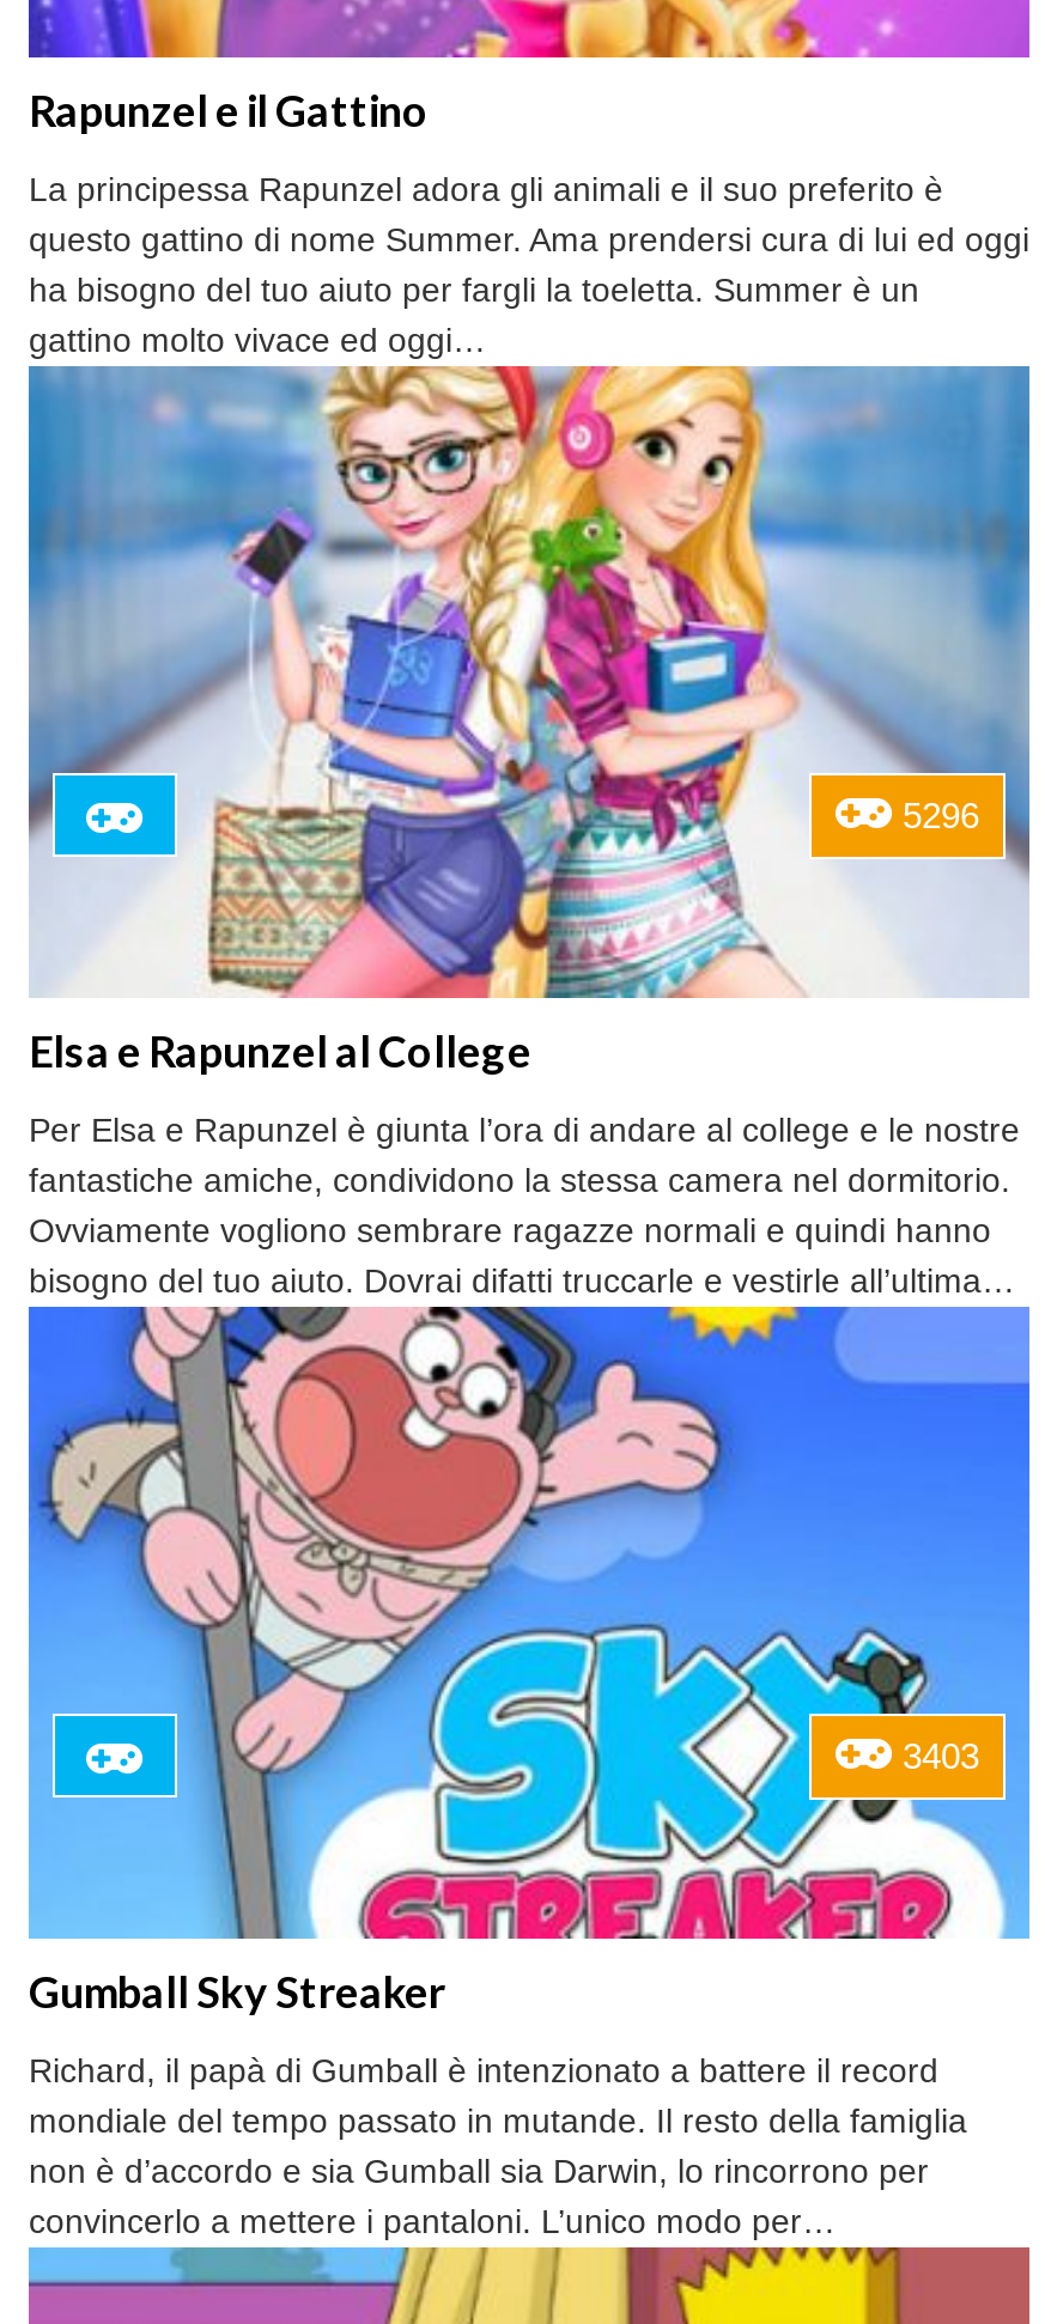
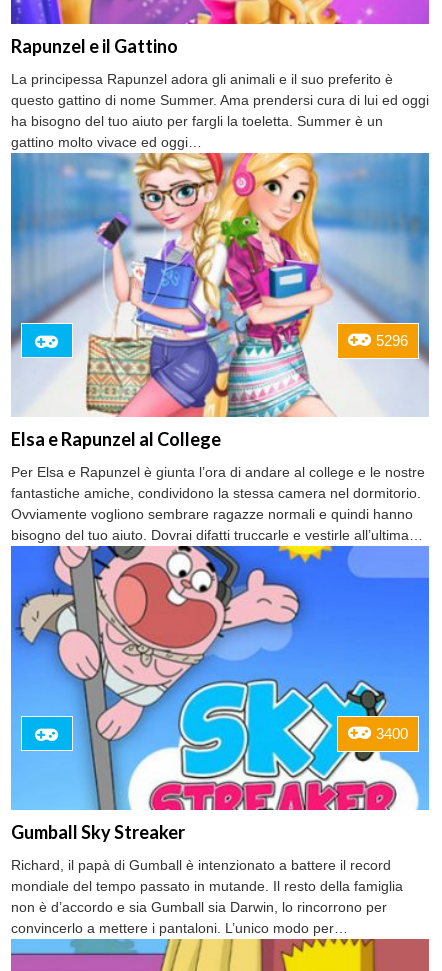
[903,1735,979,1776] 3403 -> [376,725,408,742] 3400

